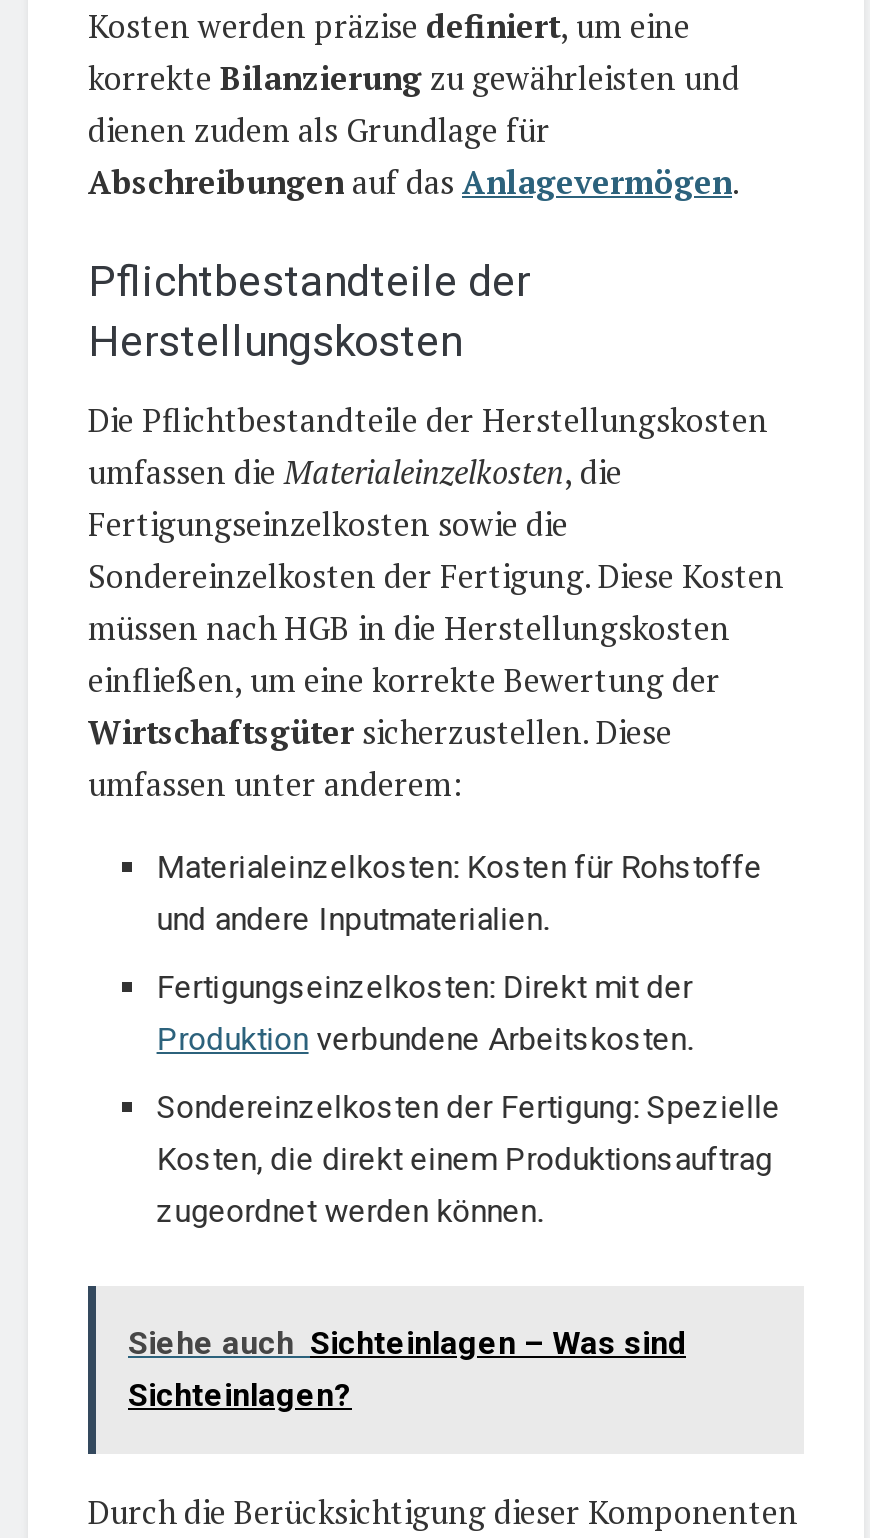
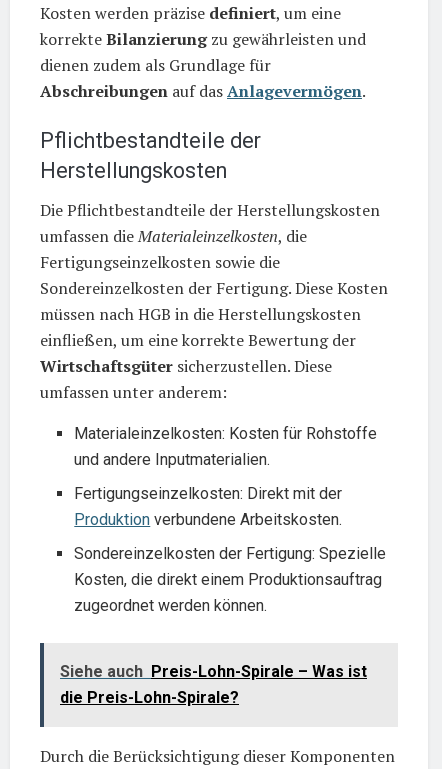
[128,1323,686,1413] Siehe auch Sichteinlagen – Was sind | Sichteinlagen? -> [60,661,367,706] Siehe auch Preis-Lohn-Spirale – Was ist | die Preis-Lohn-Spirale?

